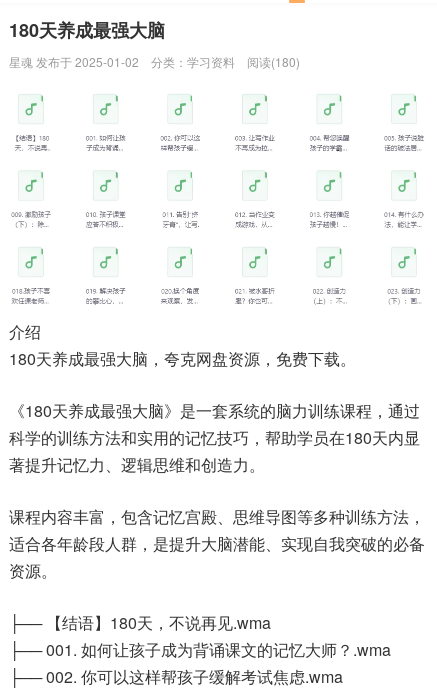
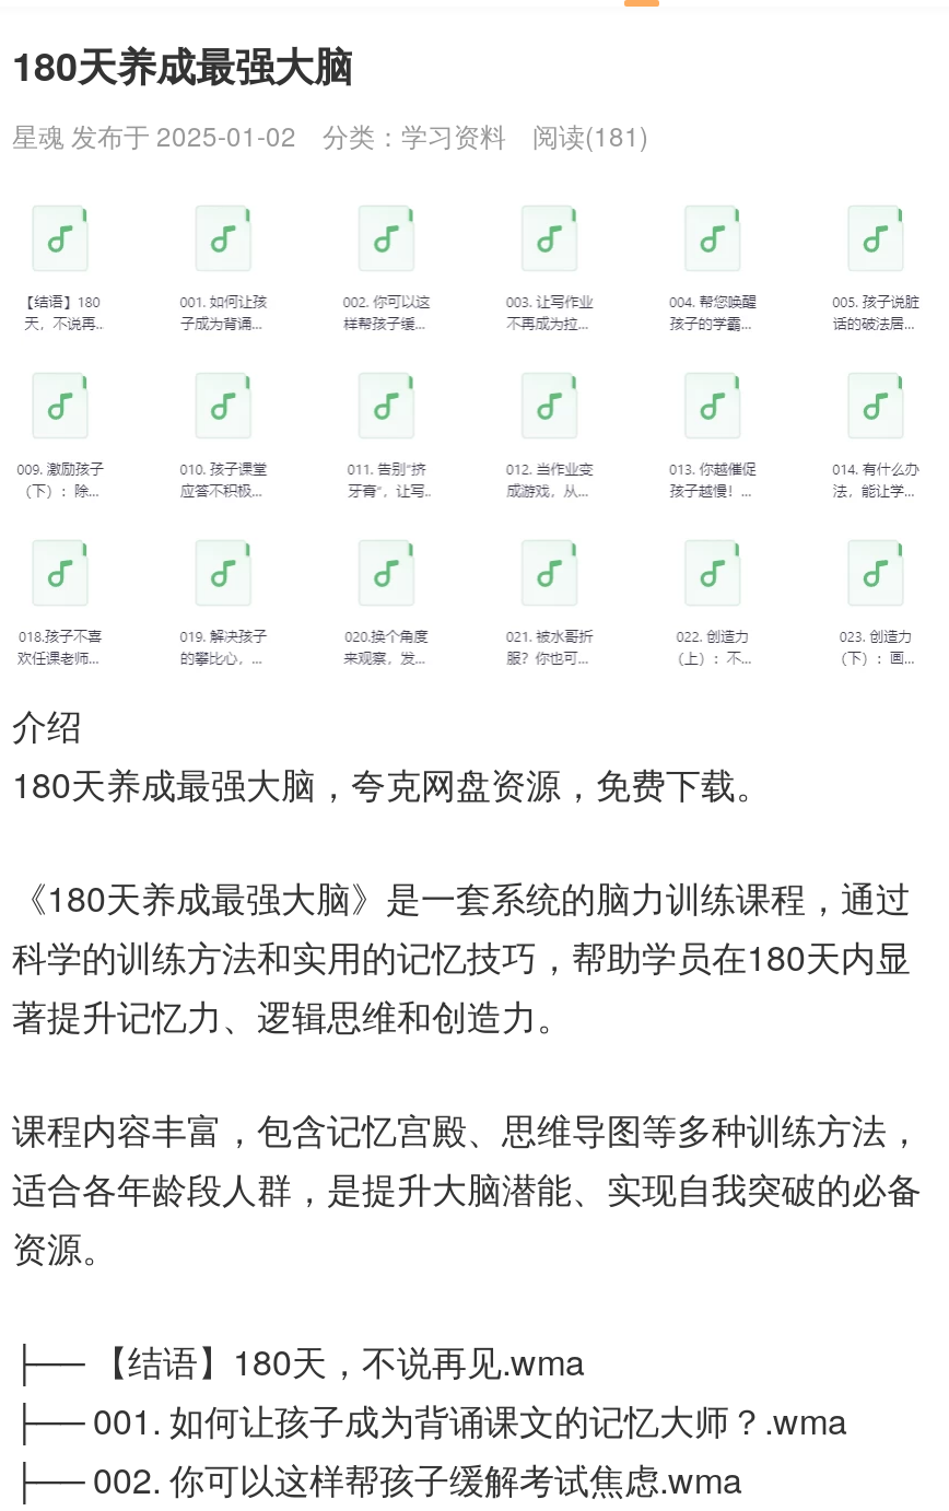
[9,53,300,70] 星魂 发布于 2025-01-02 分类：学习资料 阅读(180) -> [12,116,648,153] 星魂 发布于 2025-01-02 分类：学习资料 阅读(181)

